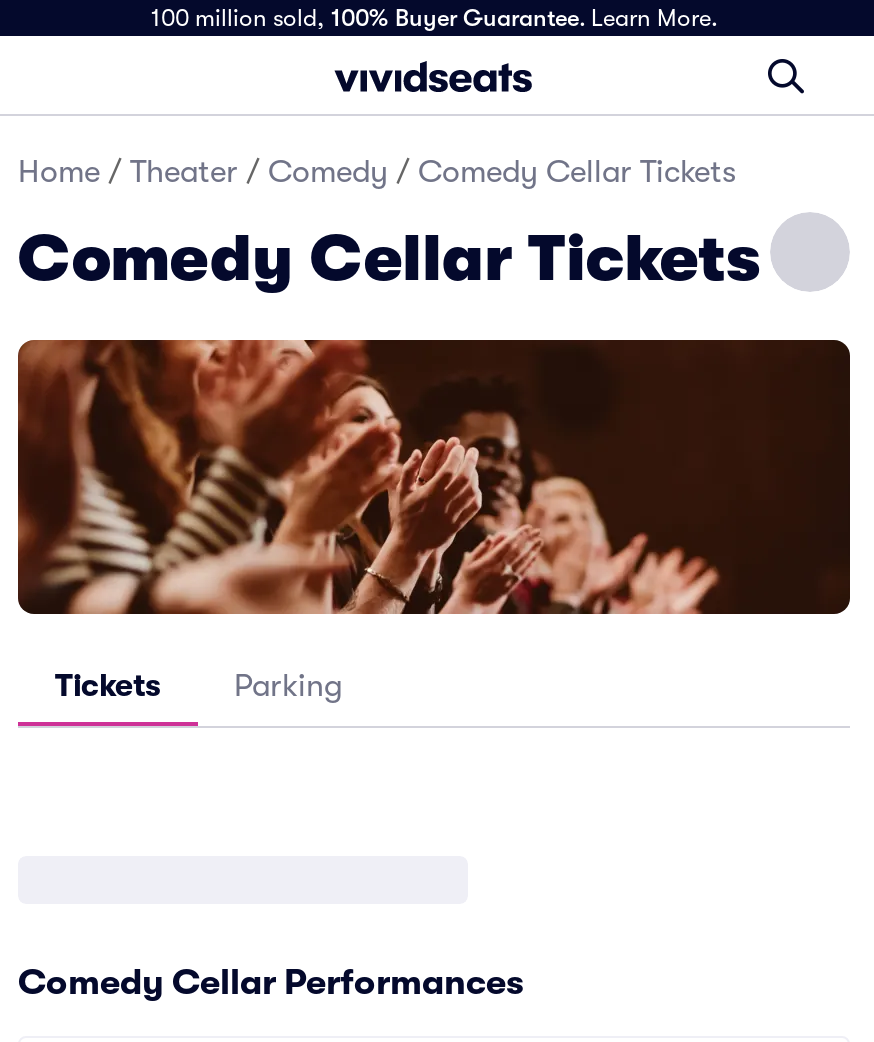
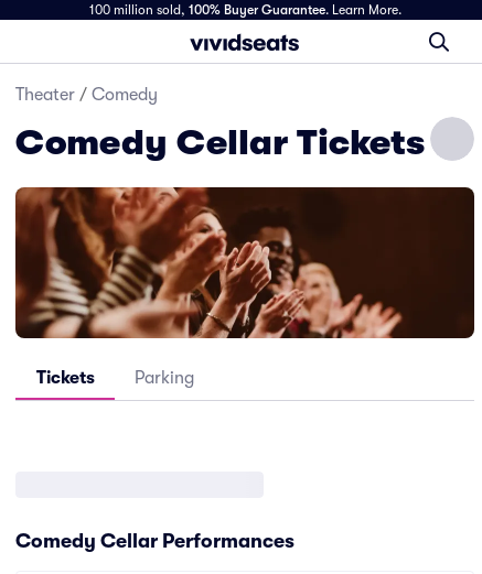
[18,154,736,190] Home / Theater / Comedy / Comedy Cellar Tickets -> [15,85,158,105] Theater / Comedy

